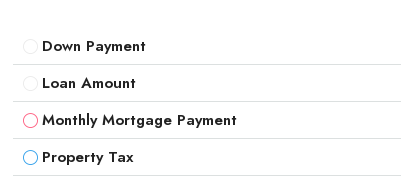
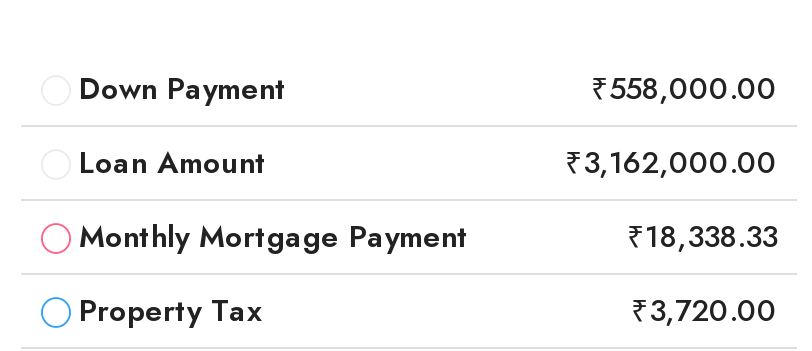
none -> [591,67,777,111] ₹558,000.00
none -> [565,141,777,185] ₹3,162,000.00
none -> [627,215,777,259] ₹18,338.33
none -> [631,289,777,333] ₹3,720.00

